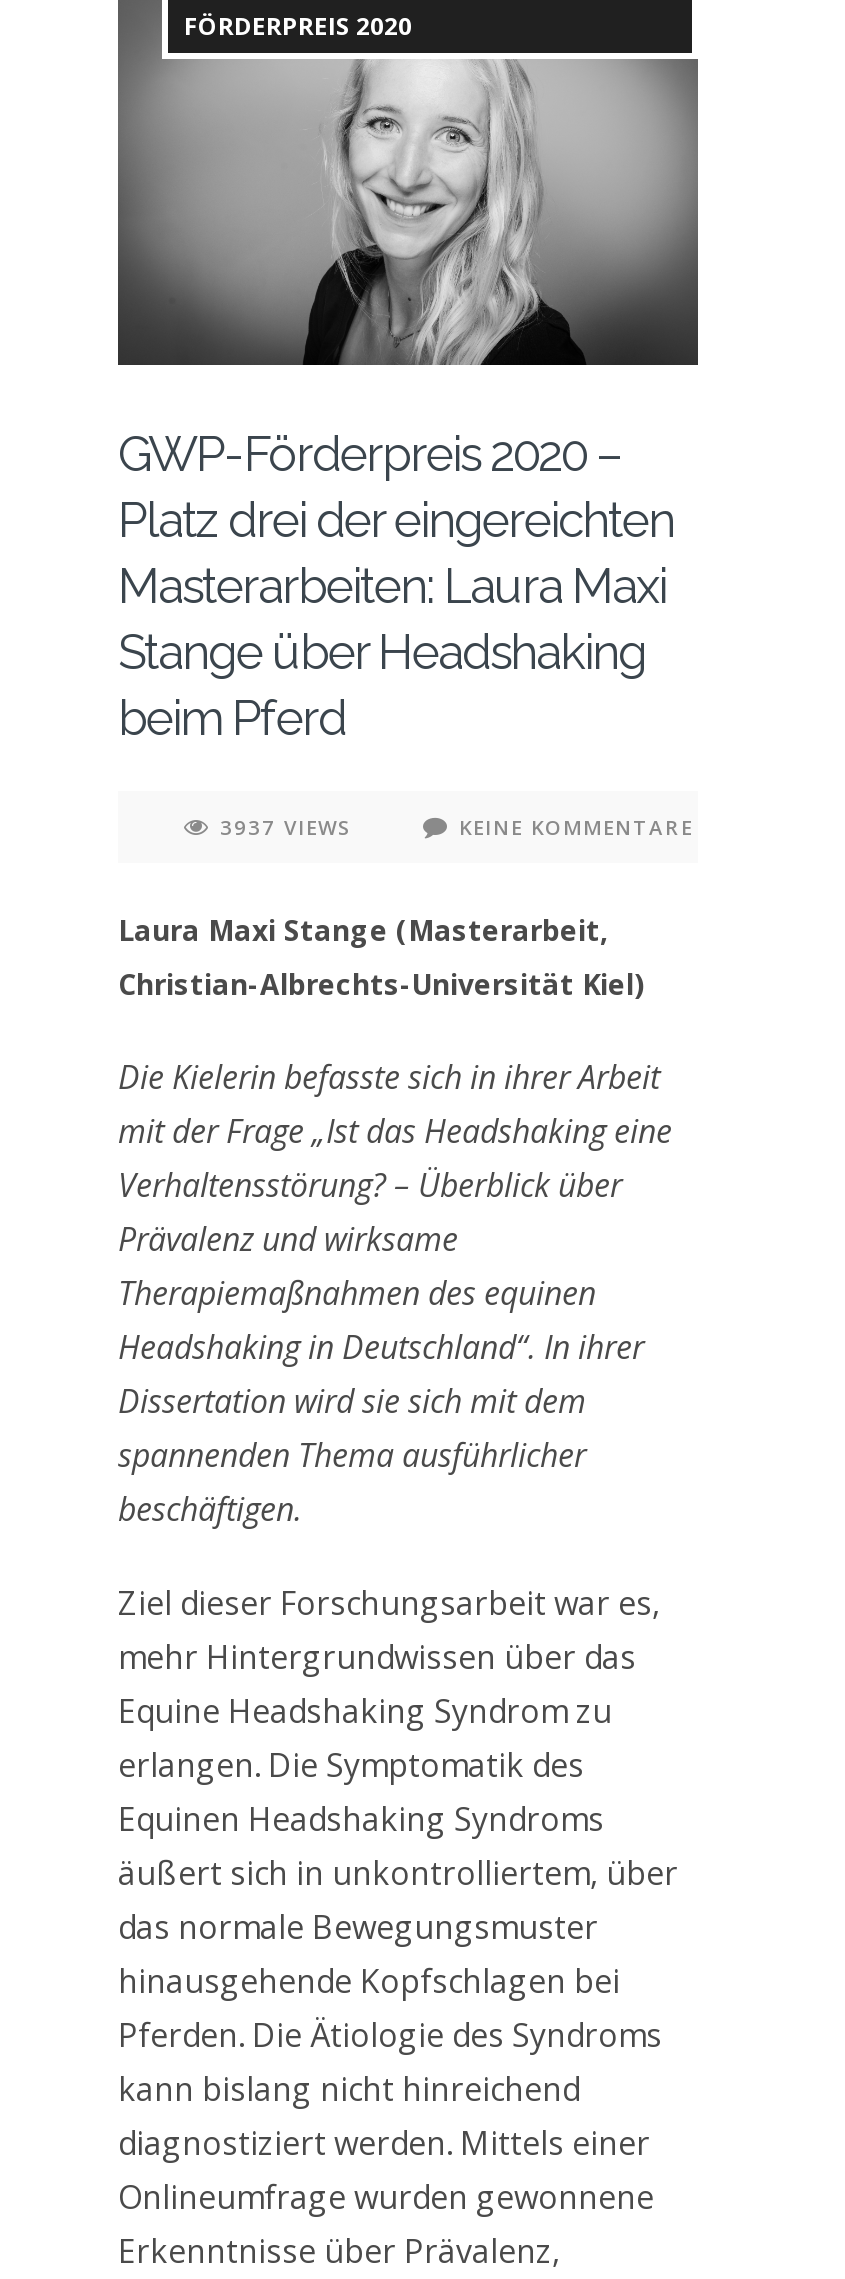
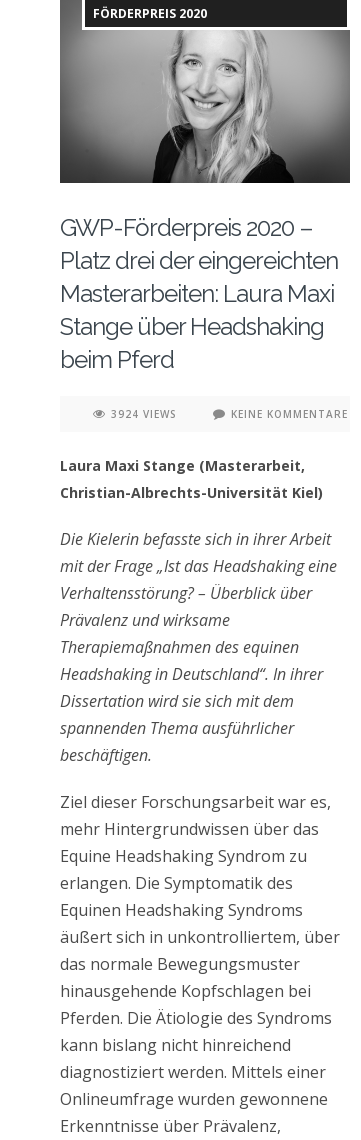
[220,812,352,840] 3937 VIEWS -> [111,407,177,421] 3924 VIEWS

